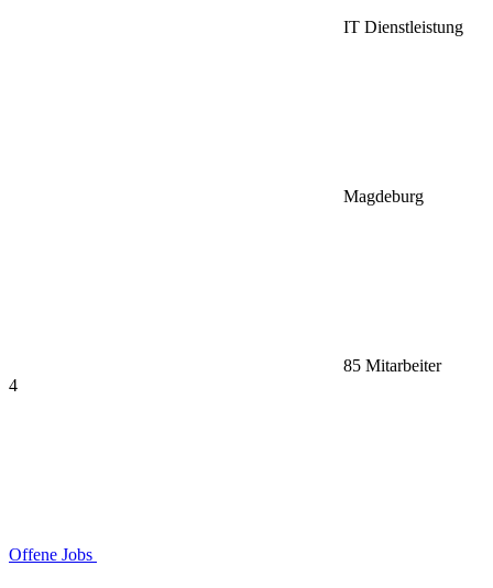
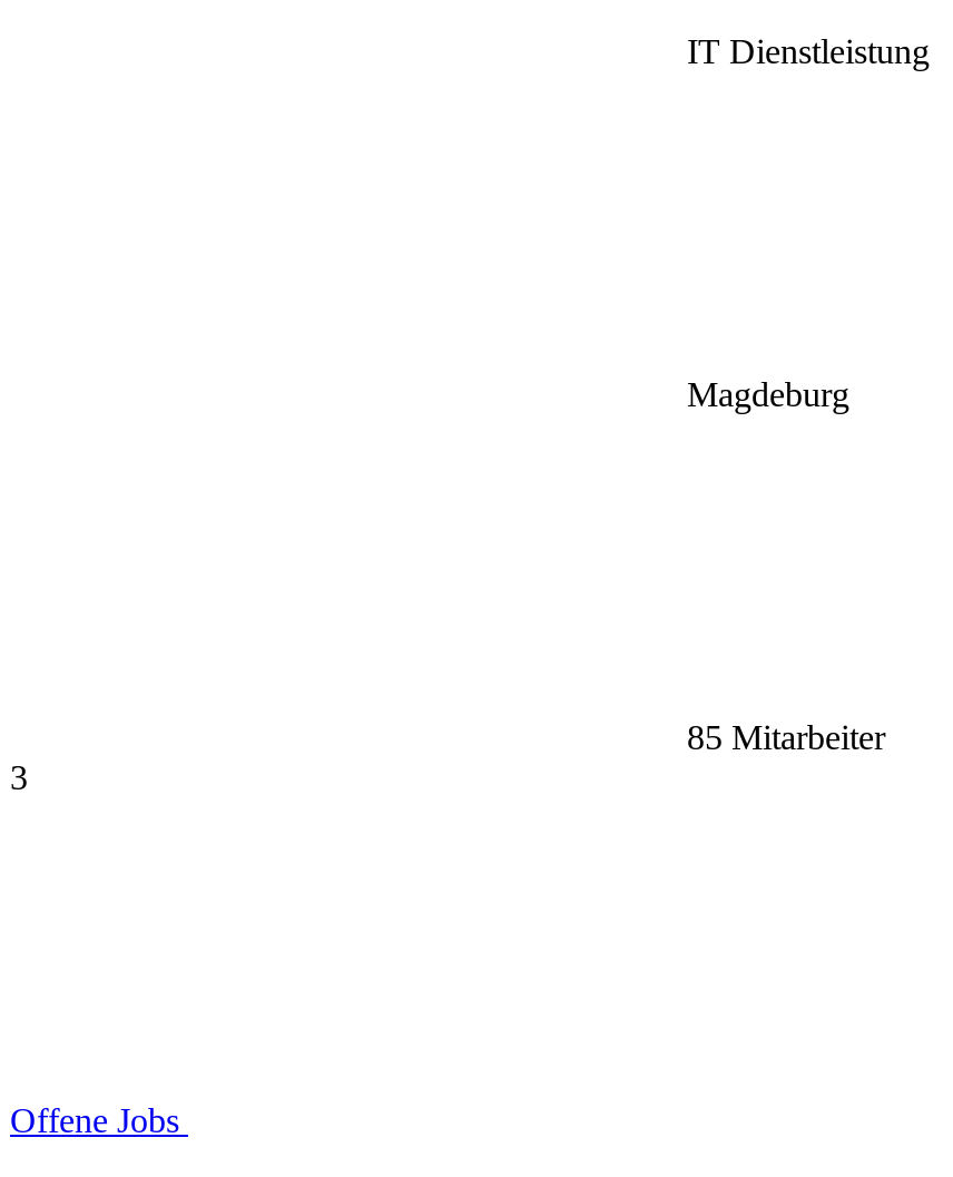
[9,376,18,394] 4 -> [10,758,28,796] 3

